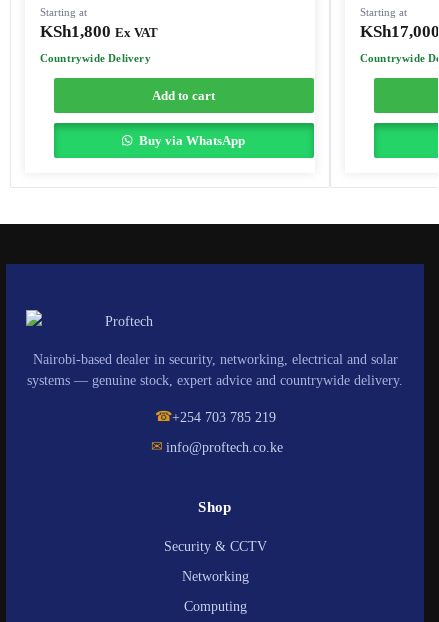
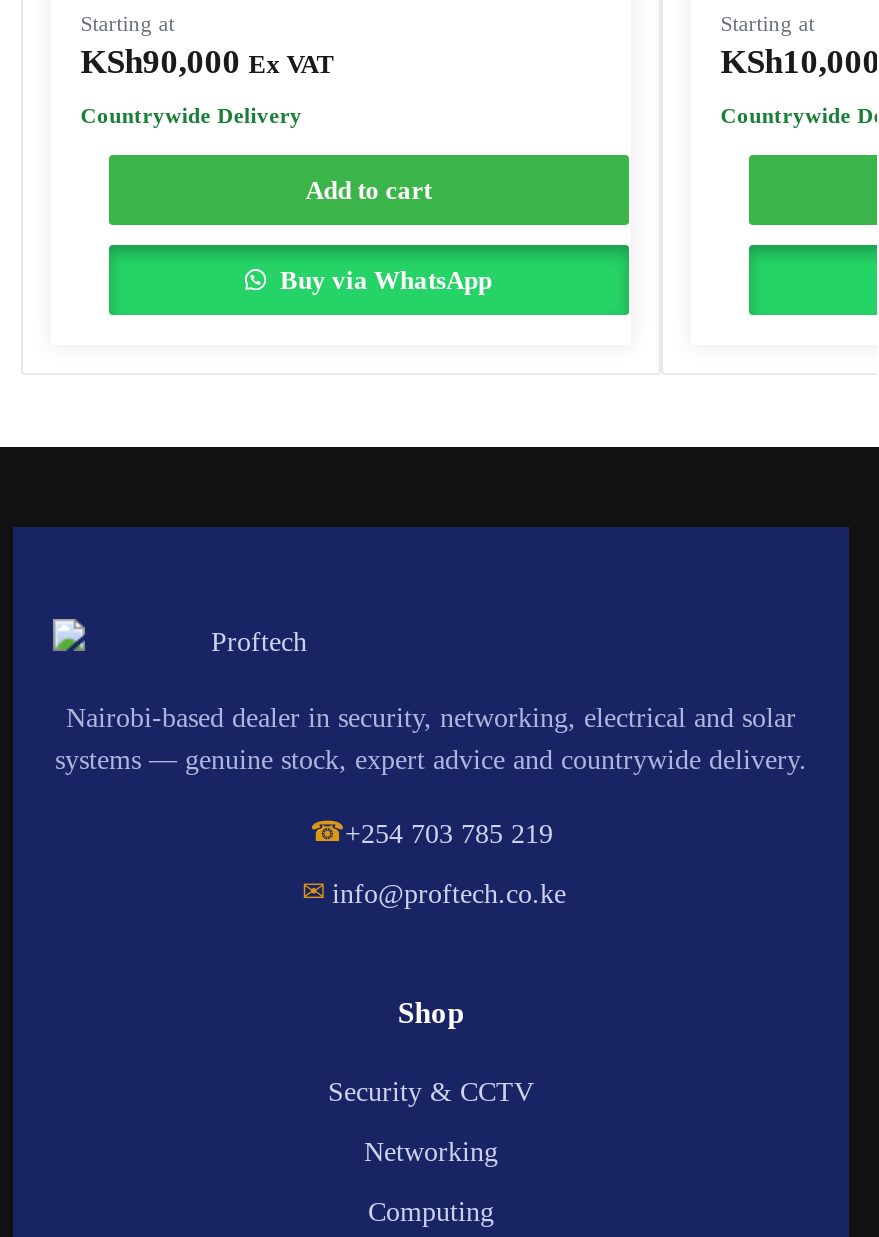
[40,22,158,41] KSh1,800 Ex VAT -> [81,43,335,81] KSh90,000 Ex VAT
[360,22,439,41] KSh17,000 -> [721,43,879,81] KSh10,000

